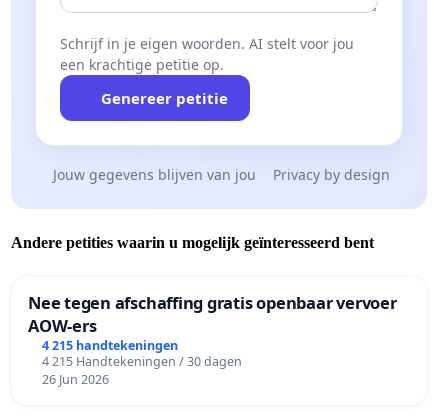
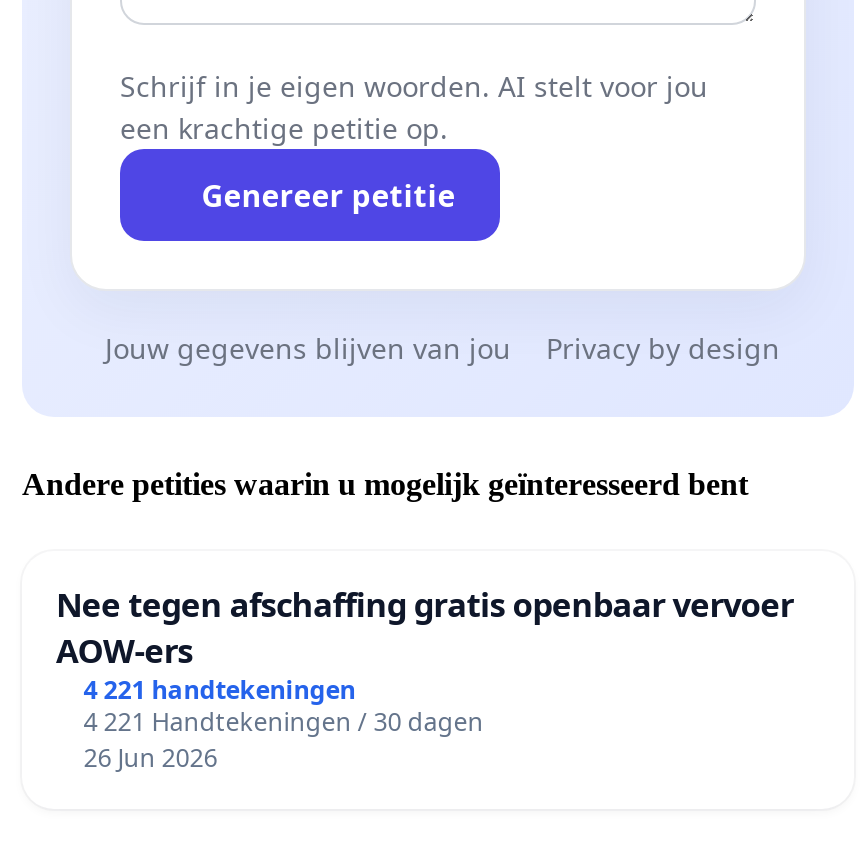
[42,337,178,354] 4 215 handtekeningen -> [84,674,356,708] 4 221 handtekeningen
[42,353,242,370] 4 215 Handtekeningen / 30 dagen -> [84,706,484,740] 4 221 Handtekeningen / 30 dagen

